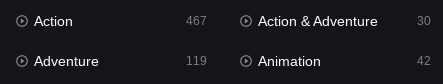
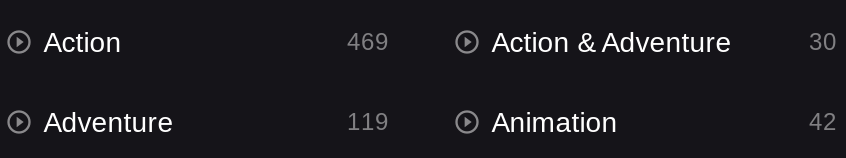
[186,14,207,28] 467 -> [347,28,389,56] 469

